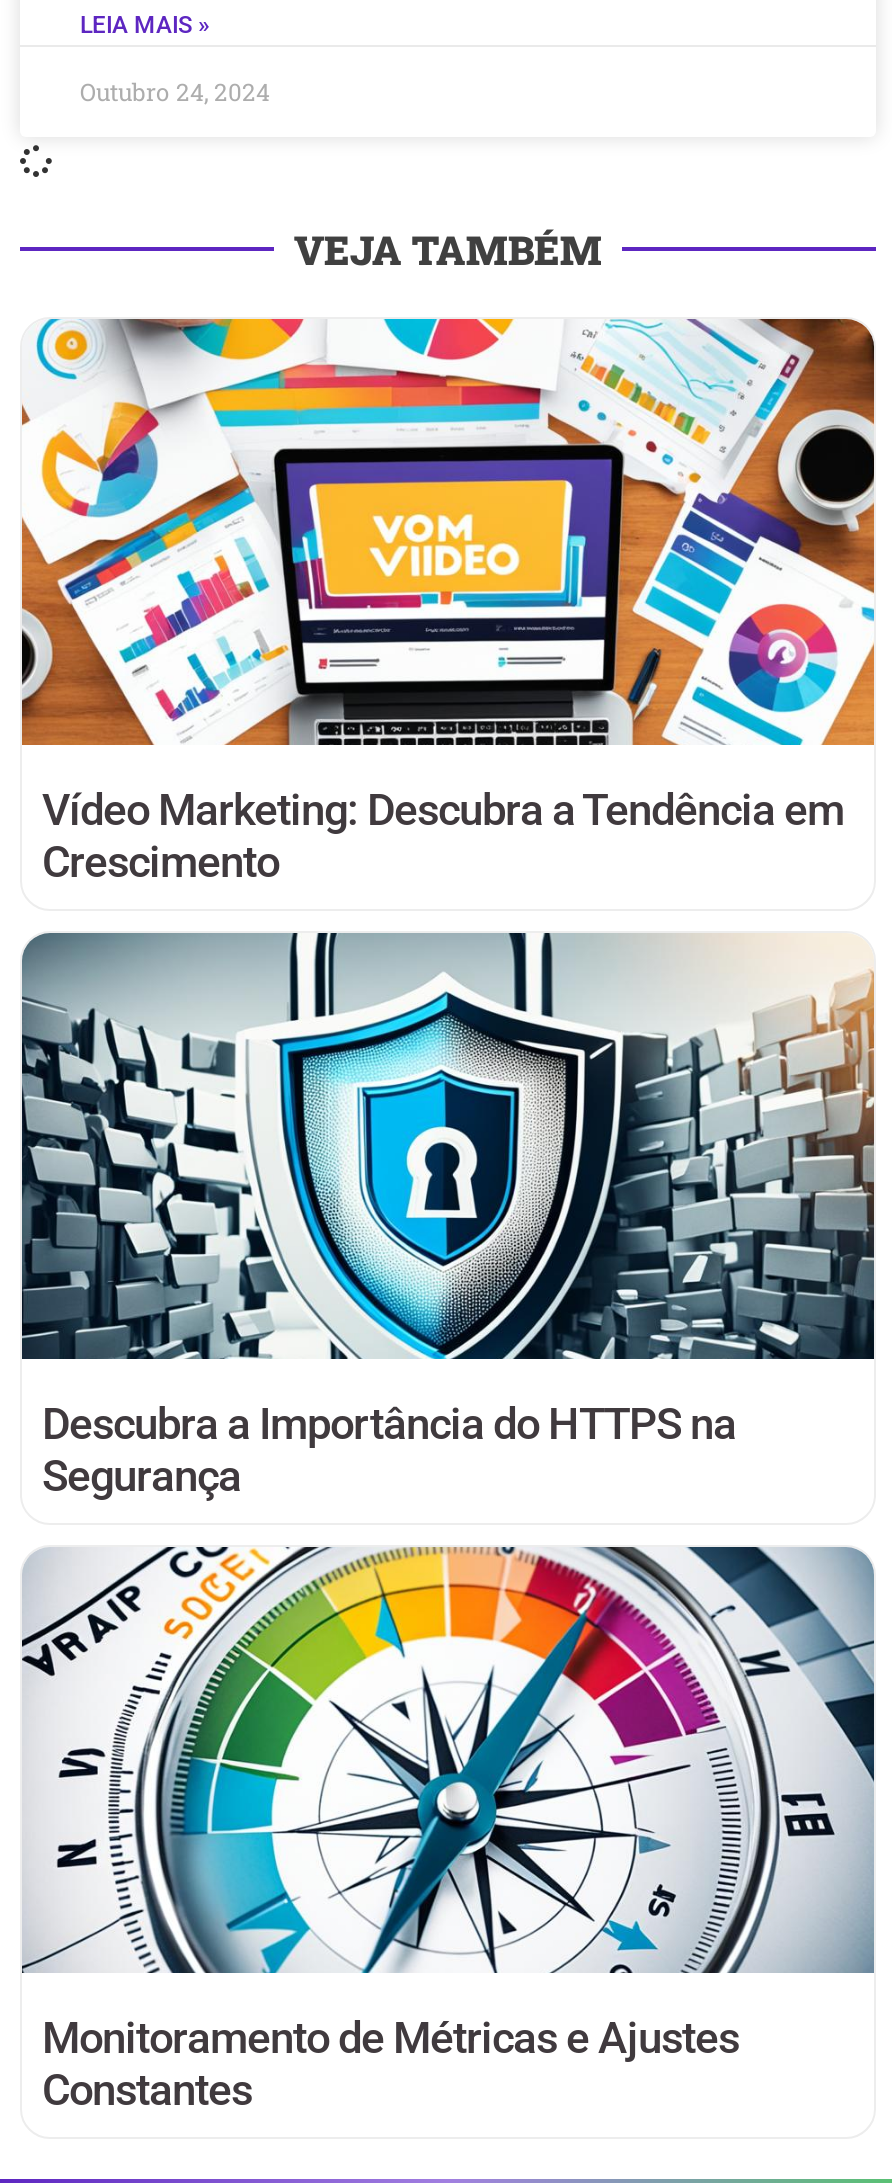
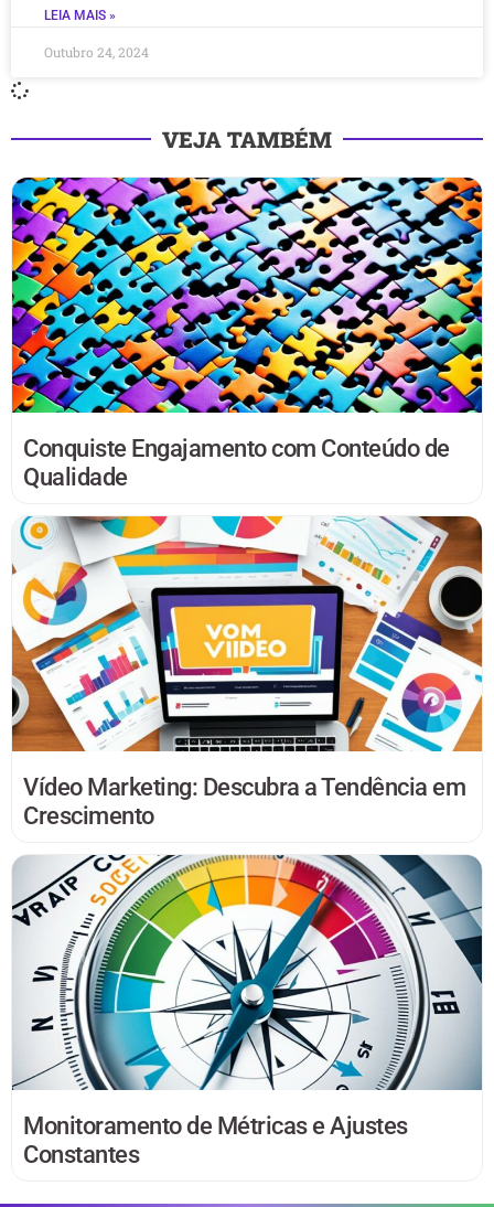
none -> [11,177,483,491] [image] | Conquiste Engajamento com Conteúdo de | Qualidade
moved [18,315,878,887] -> [10,514,484,830]: [image] | Vídeo Marketing: Descubra a Tendência em | Crescimento
[20,931,876,1501] [image] | Descubra a Importância do HTTPS na | Segurança -> none

